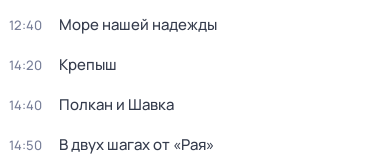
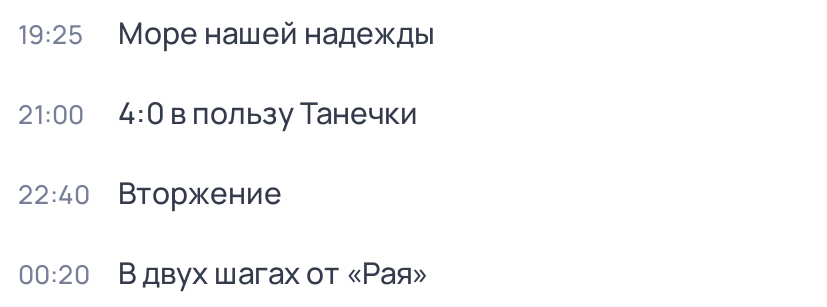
[9,14,217,35] 12:40 Море нашей надежды -> [18,12,434,54] 19:25 Море нашей надежды
[9,54,117,75] 14:20 | Крепыш -> [18,92,418,134] 21:00 | 4:0 в пользу Танечки
[9,94,174,115] 14:40 | Полкан и Шавка -> [18,172,282,214] 22:40 | Вторжение
[9,134,214,155] 14:50 В двух шагах от «Рая» -> [18,252,428,294] 00:20 В двух шагах от «Рая»

